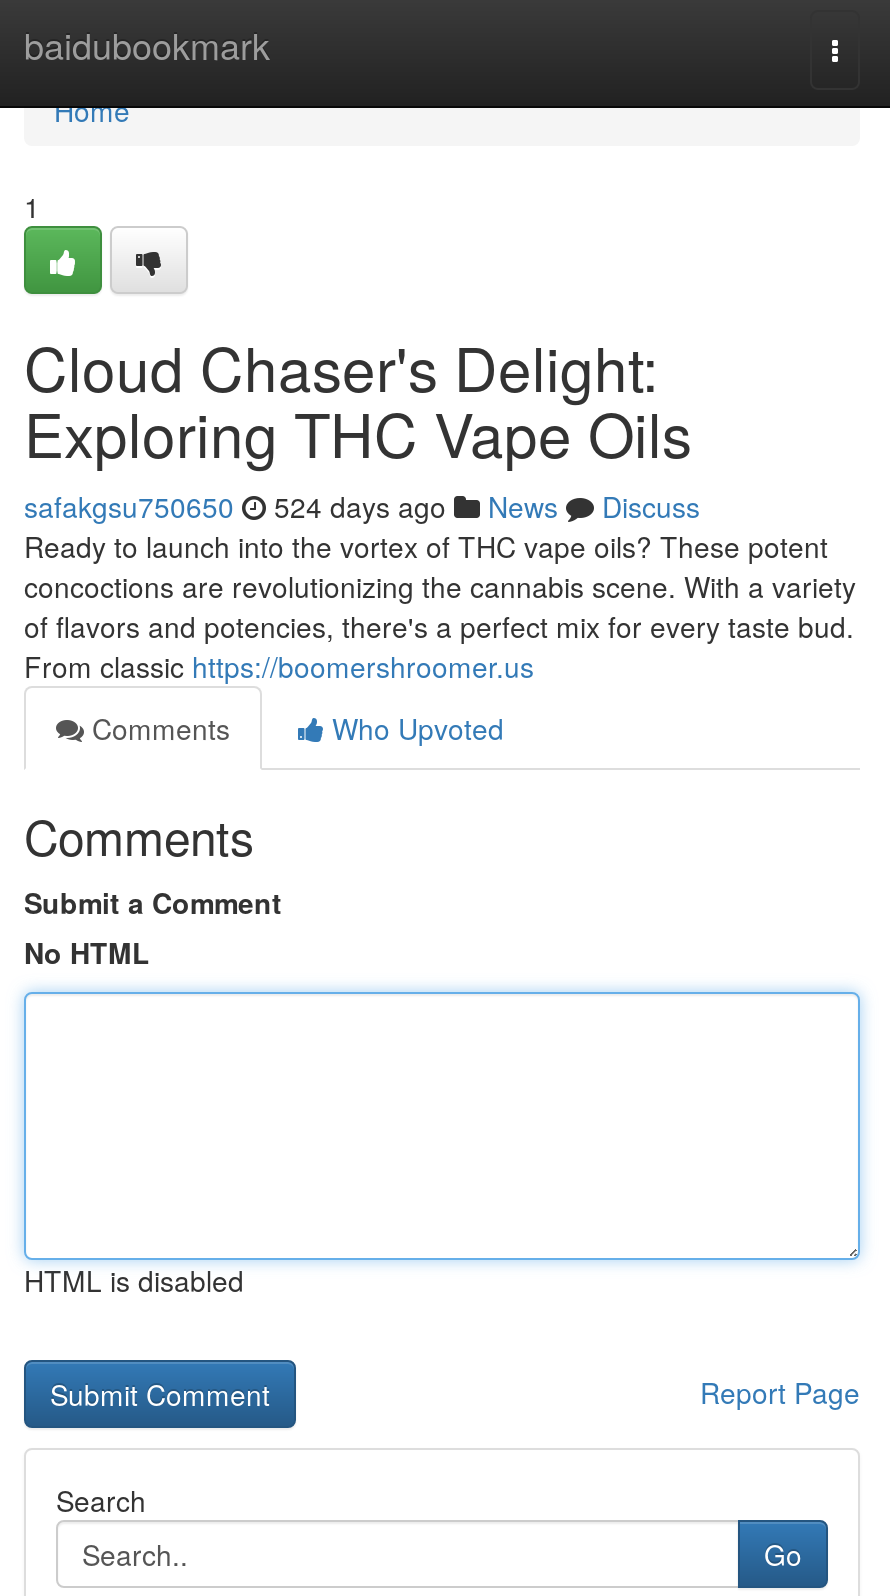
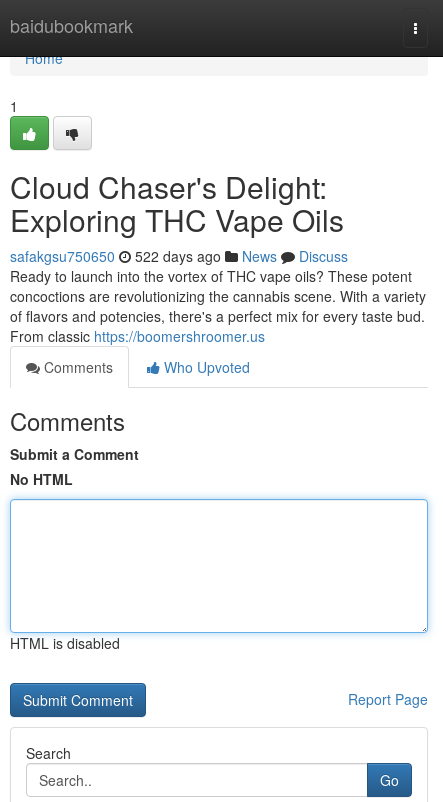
[24,486,700,526] safakgsu750650 524 days ago News Discuss -> [10,246,348,266] safakgsu750650 522 days ago News Discuss

